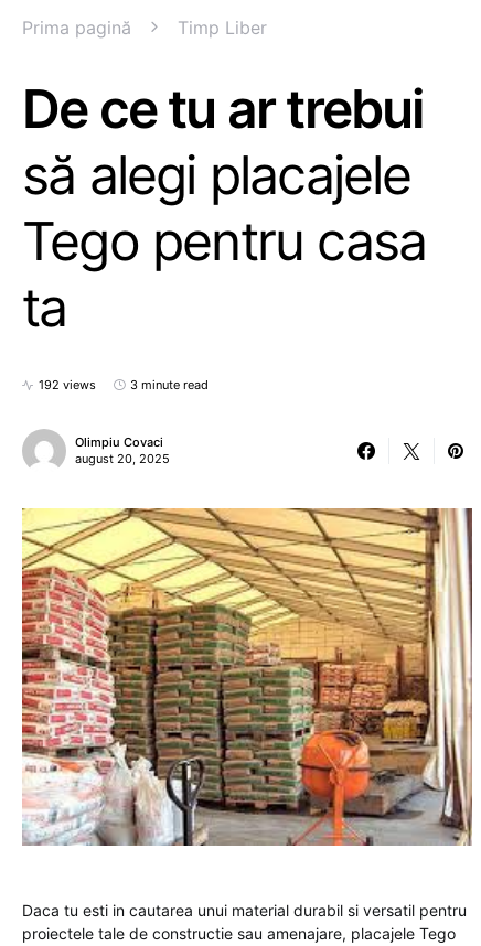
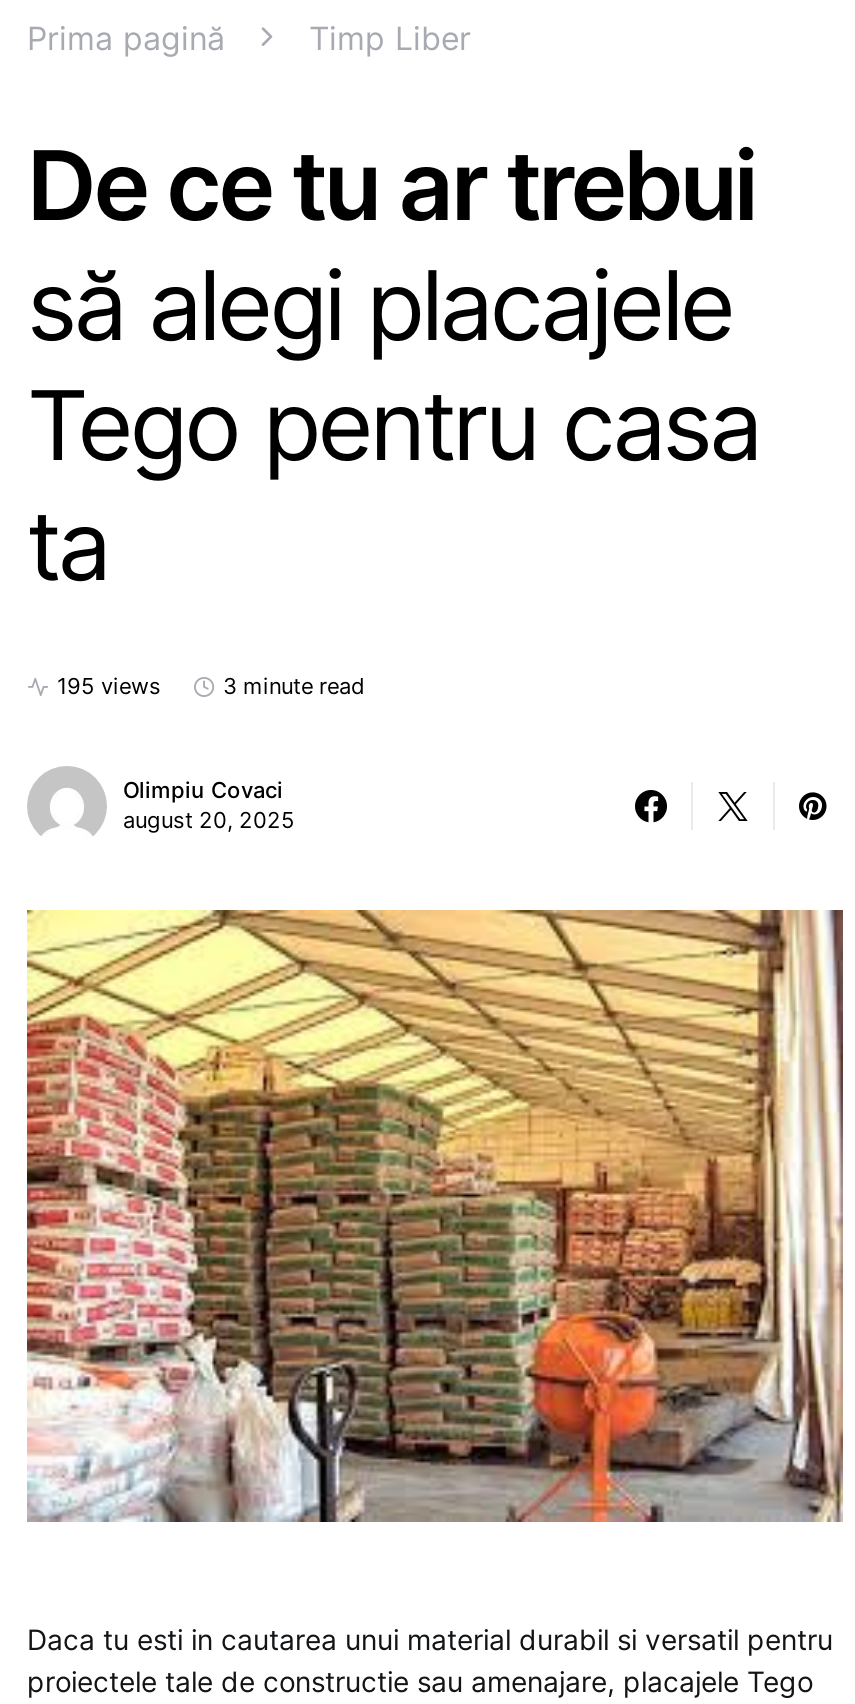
[39,377,96,393] 192 views -> [57,672,161,700] 195 views

